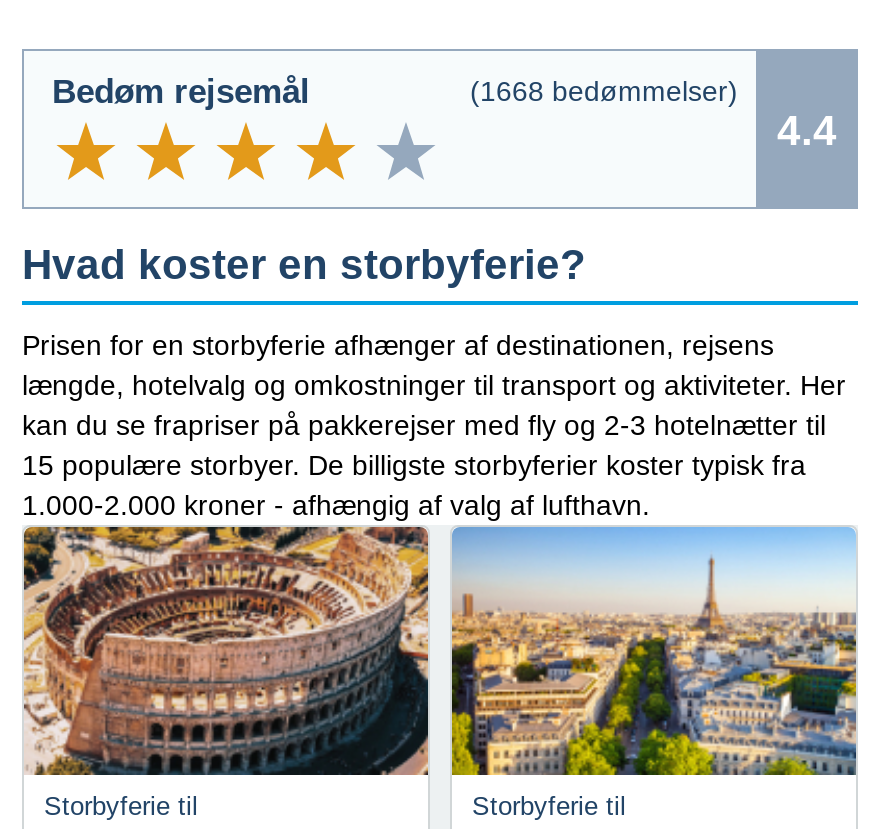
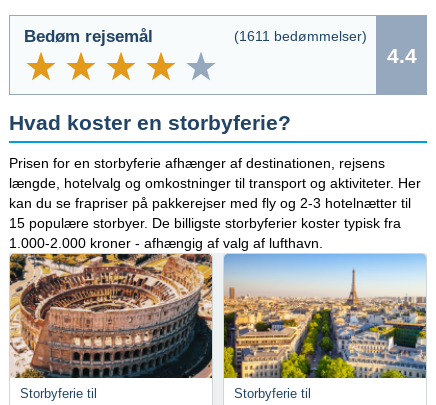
[470,75,738,107] (1668 bedømmelser) -> [234,28,367,44] (1611 bedømmelser)

